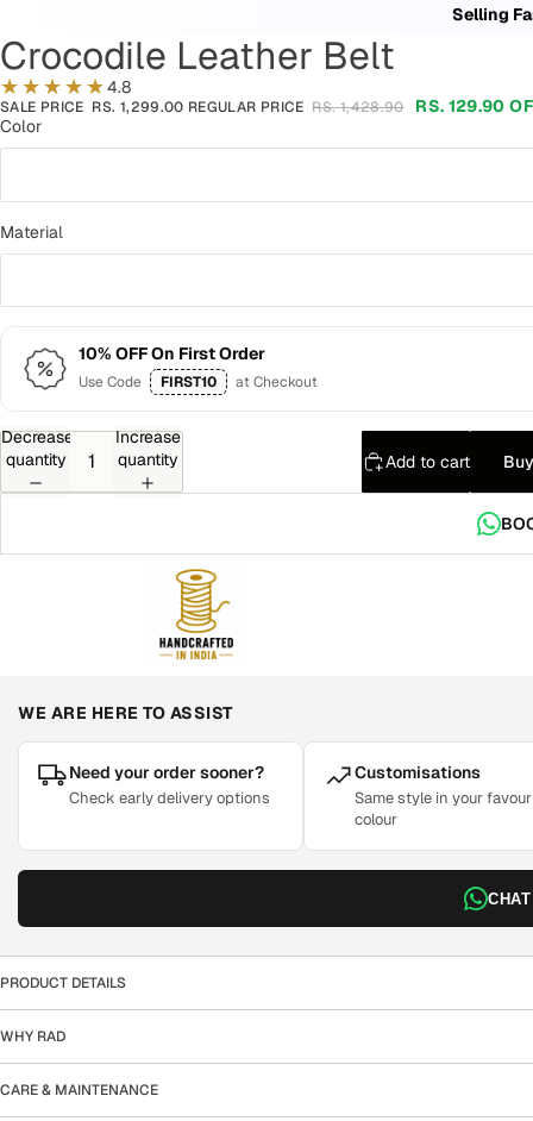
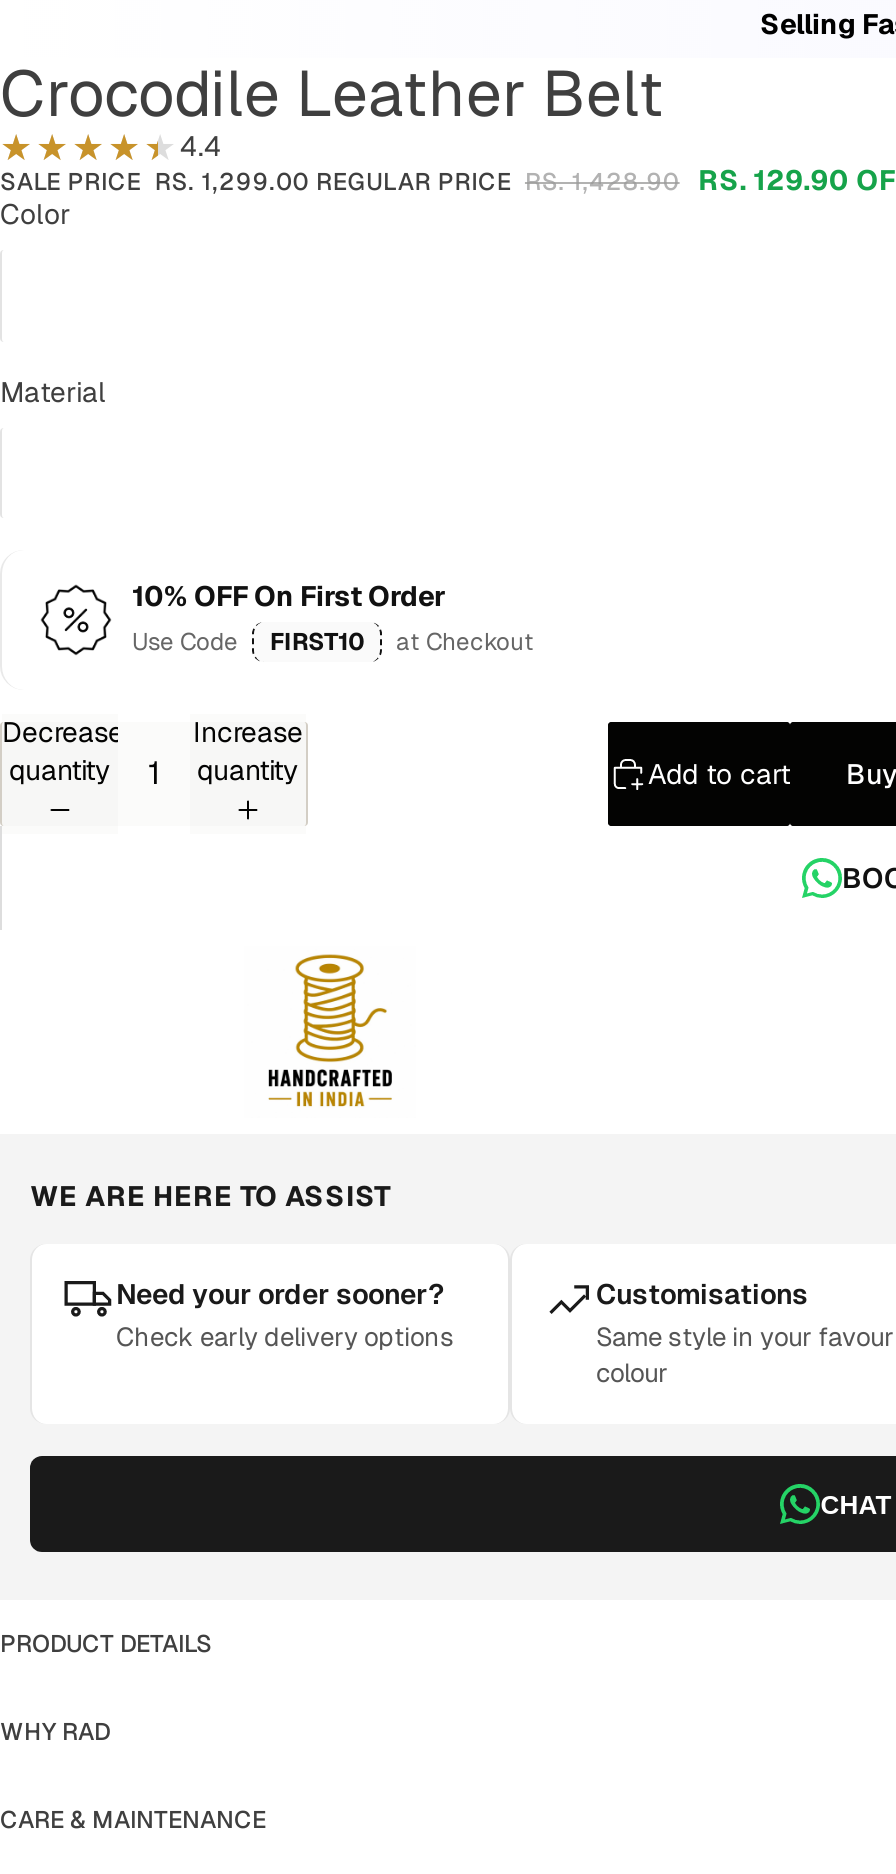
[107,76,131,98] 4.8 -> [180,128,222,164] 4.4

